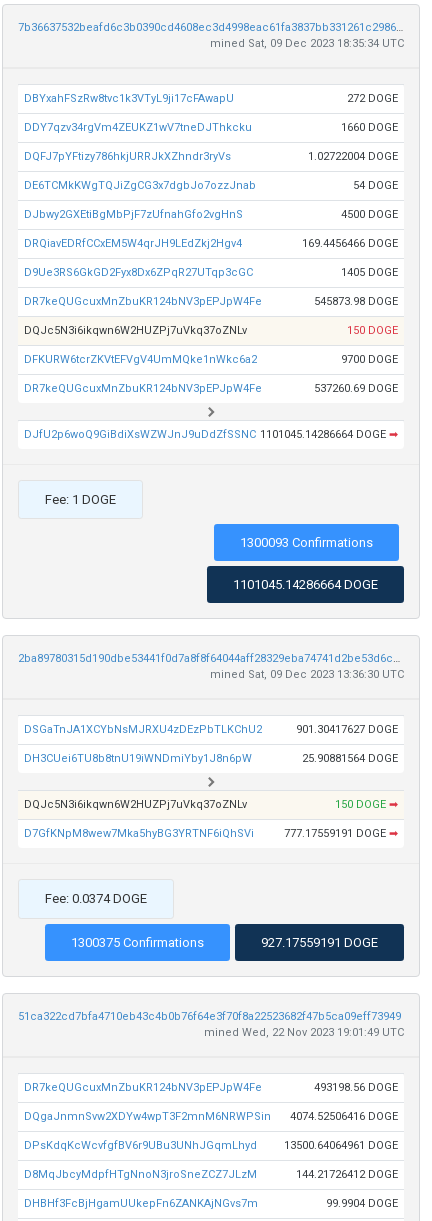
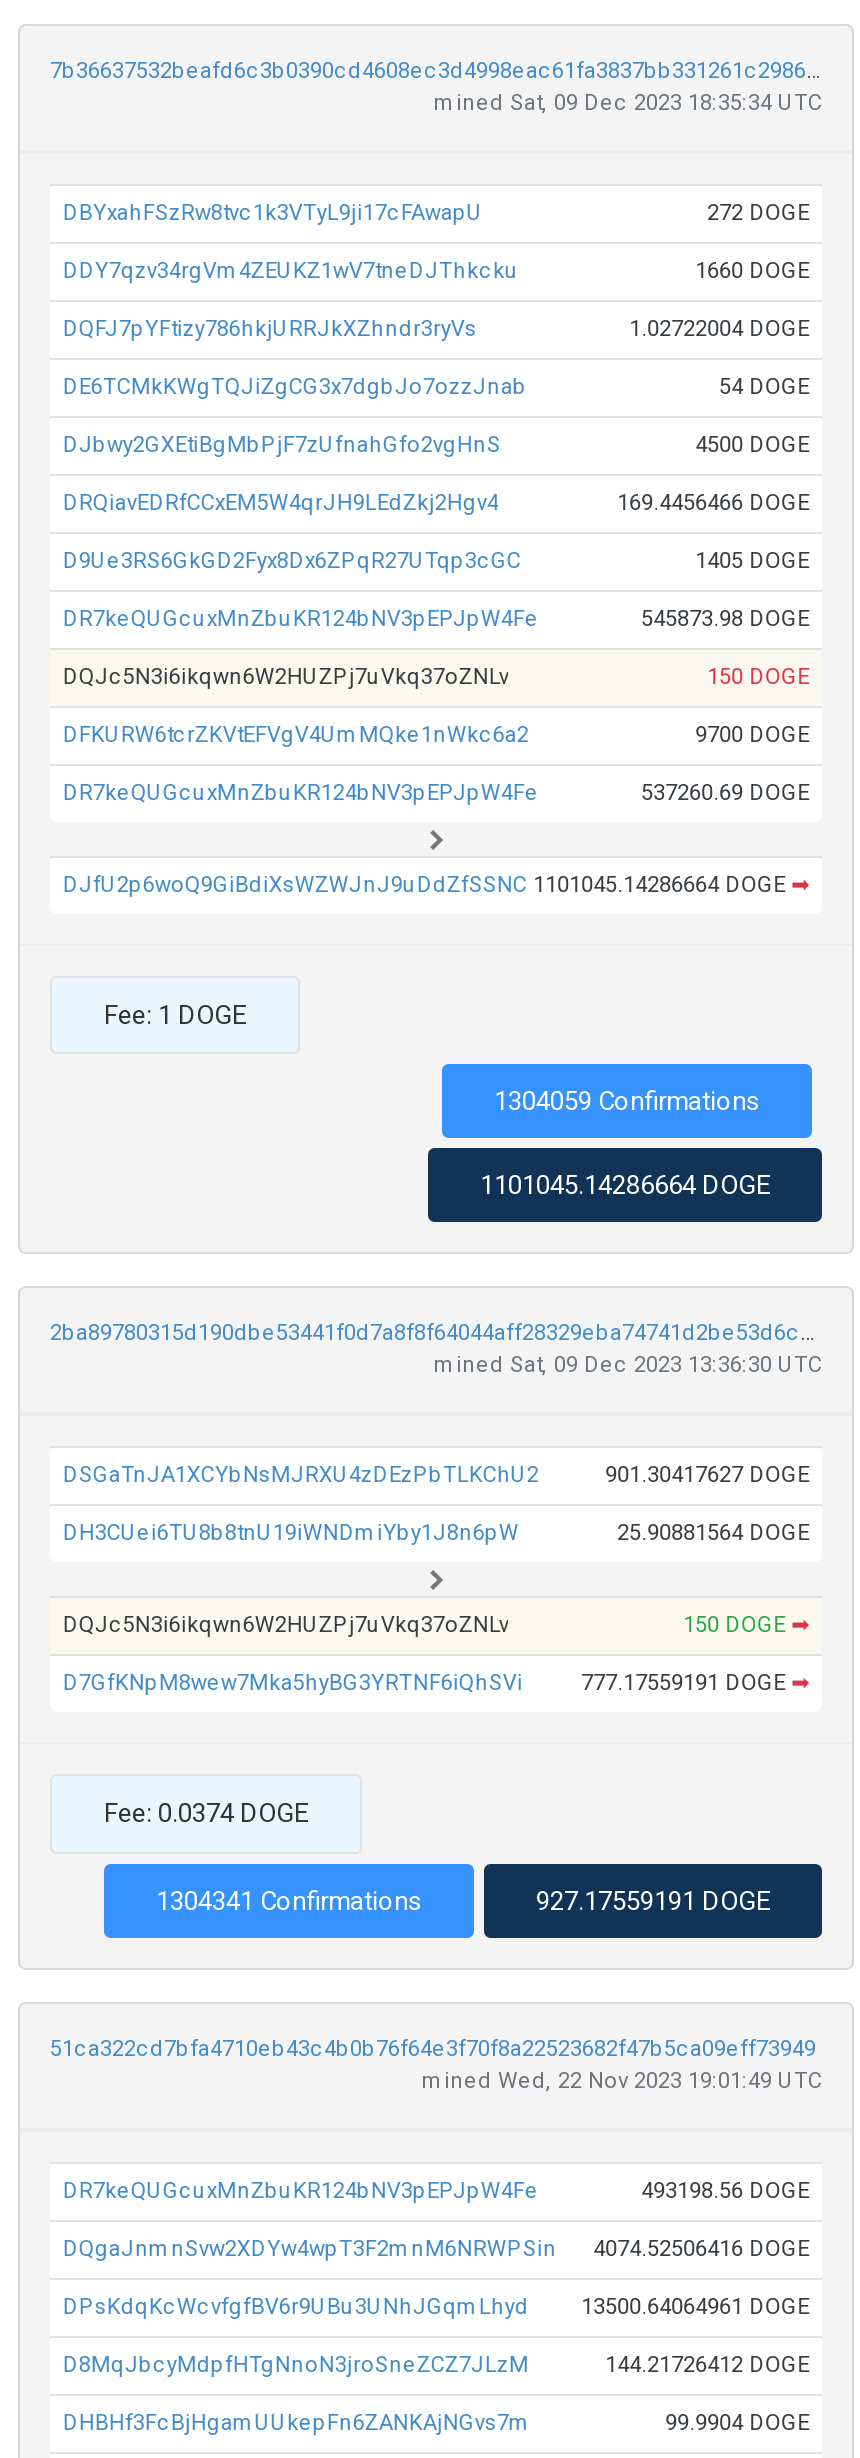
[240,535,373,550] 1300093 Confirmations -> [494,1086,760,1116] 1304059 Confirmations
[71,935,204,950] 1300375 Confirmations -> [156,1885,422,1915] 1304341 Confirmations

